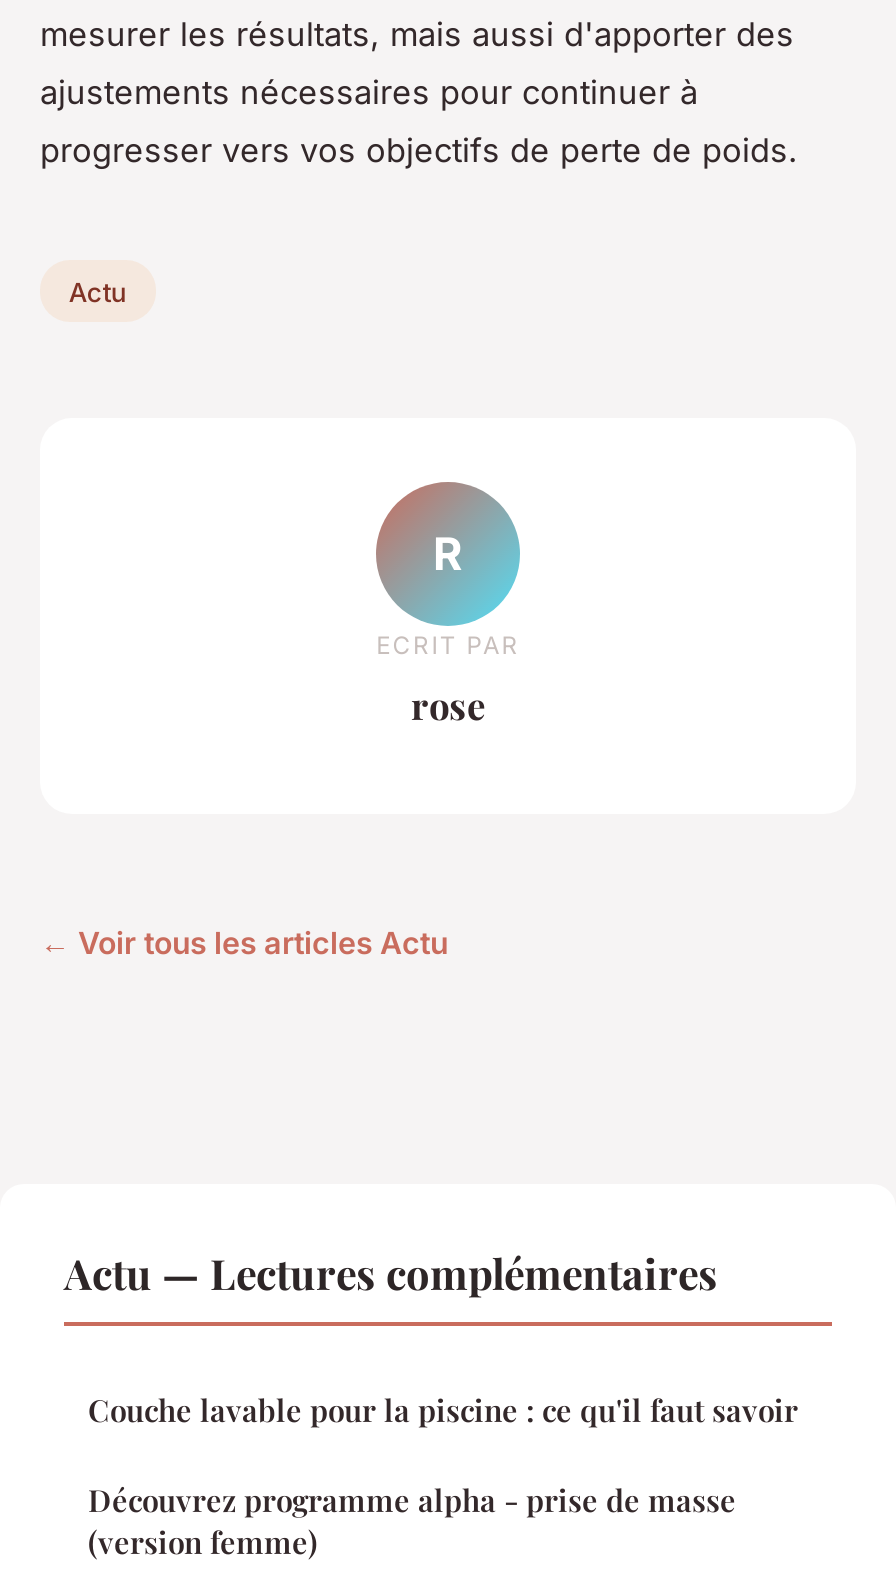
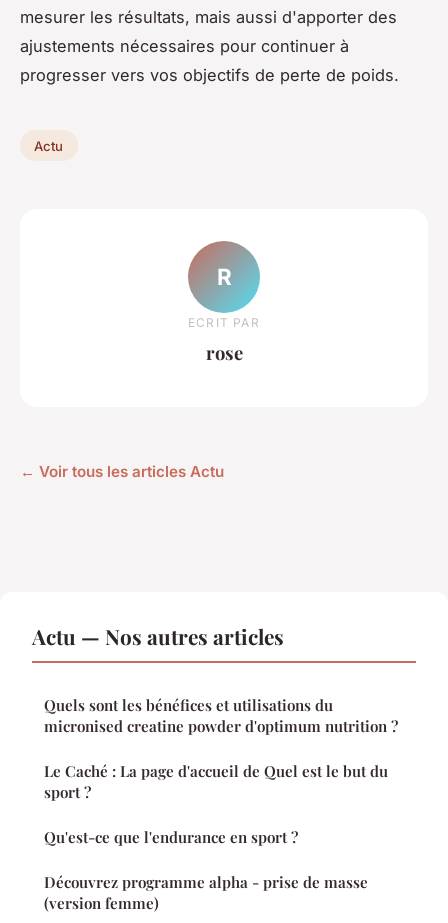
[64,1243,798,1429] Actu — Lectures complémentaires | Couche lavable pour la piscine : ce qu'il faut savoir -> [32,622,398,847] Actu — Nos autres articles | Quels sont les bénéfices et utilisations du | micronised creatine powder d'optimum nutrition ? | Le Caché : La page d'accueil de Quel est le but du | sport ? | Qu'est-ce que l'endurance en sport ?

